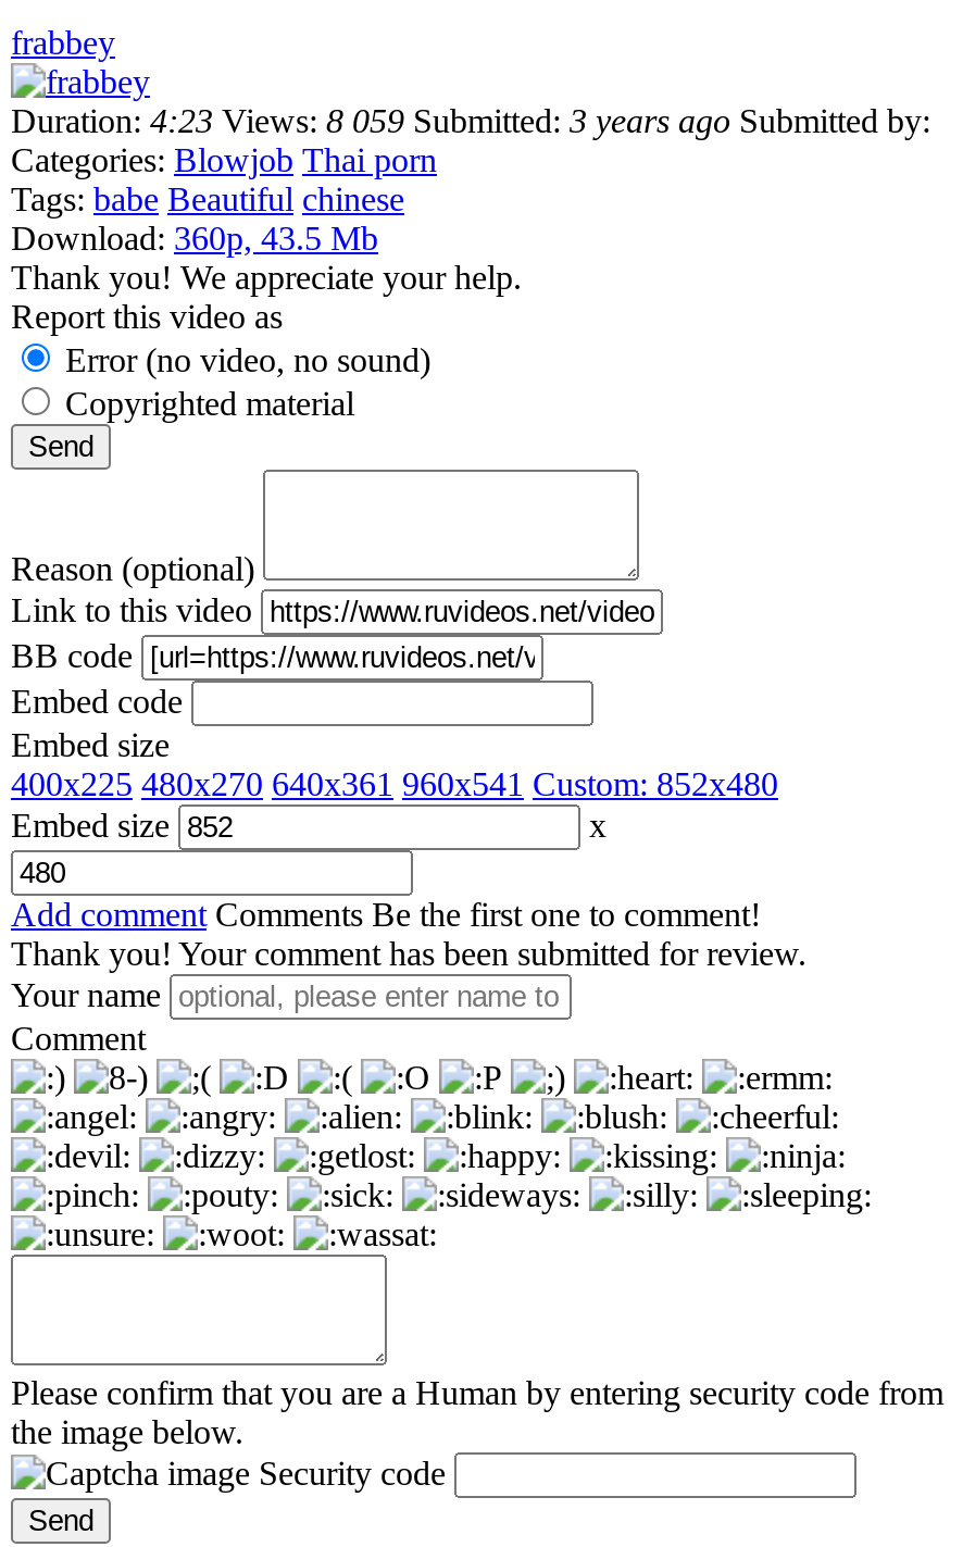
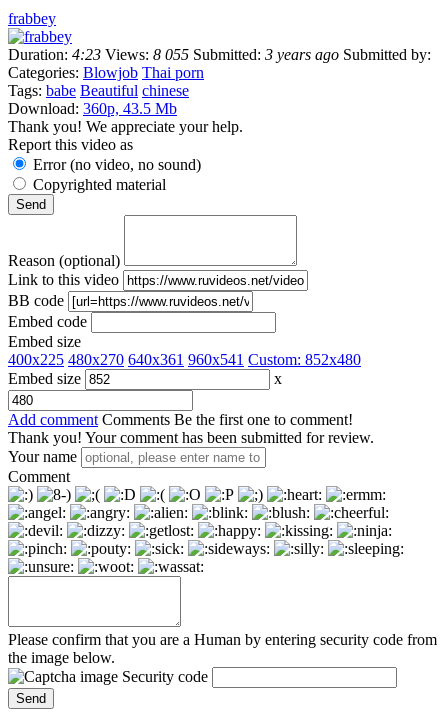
[11,103,930,140] Duration: 4:23 Views: 8 059 Submitted: 3 years ago Submitted by: -> [8,46,431,63] Duration: 4:23 Views: 8 055 Submitted: 3 years ago Submitted by:

